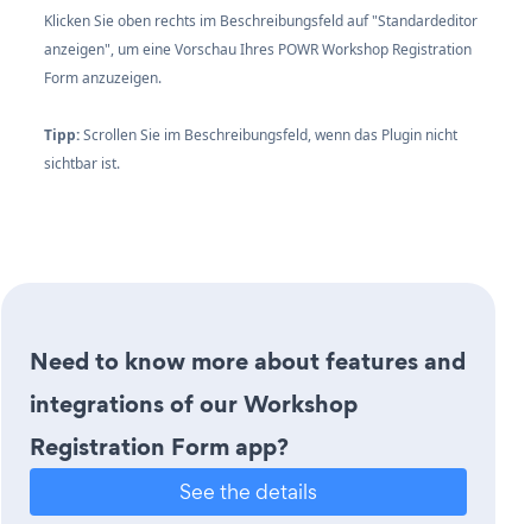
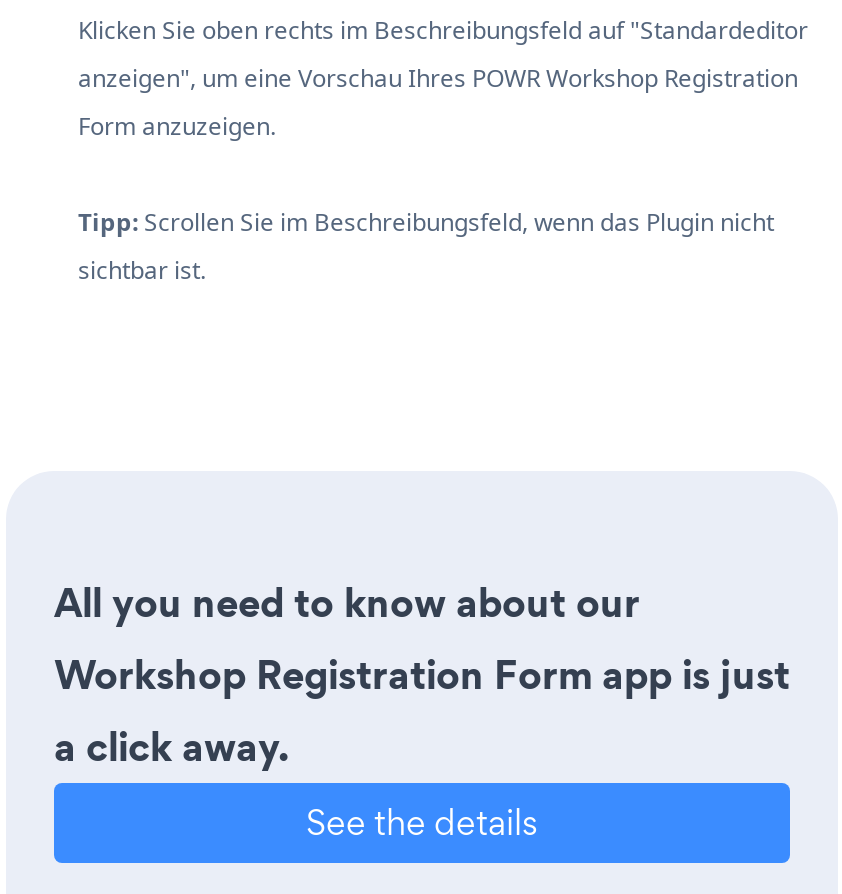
[30,344,466,463] Need to know more about features and | integrations of our Workshop | Registration Form app? -> [54,574,790,774] All you need to know about our | Workshop Registration Form app is just | a click away.

